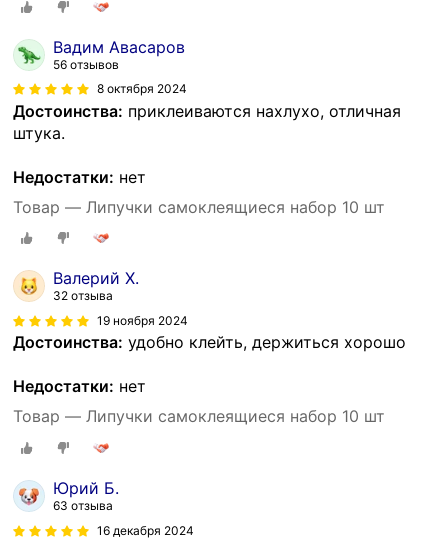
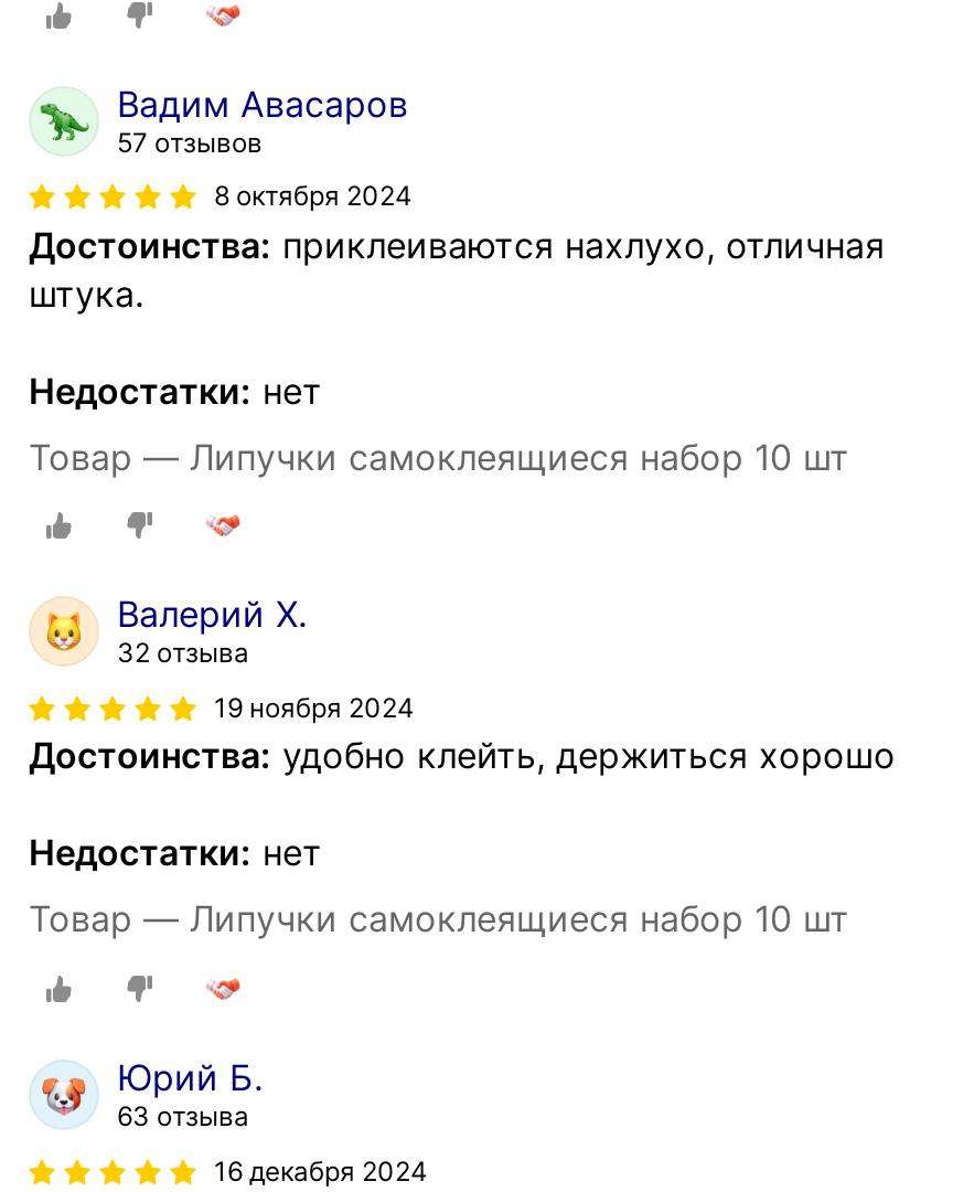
[53,57,119,72] 56 отзывов -> [117,125,263,158] 57 отзывов

